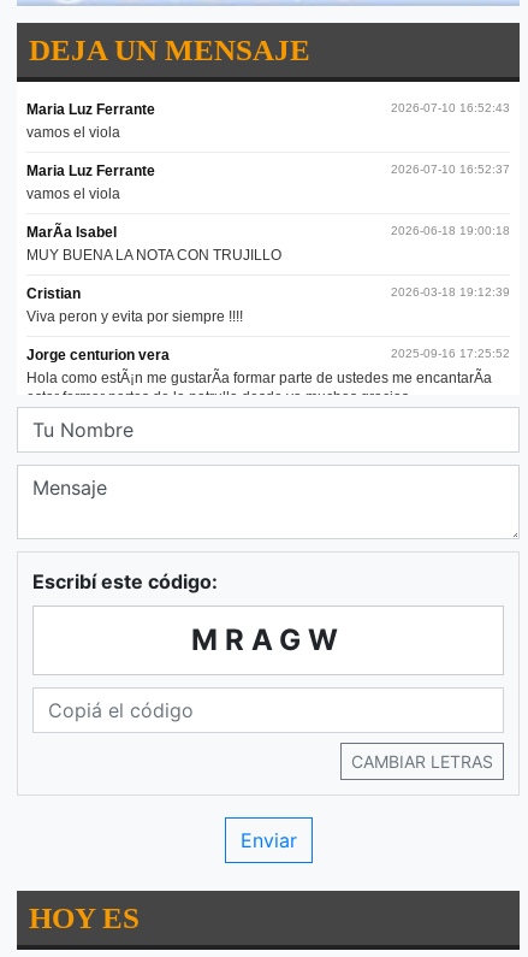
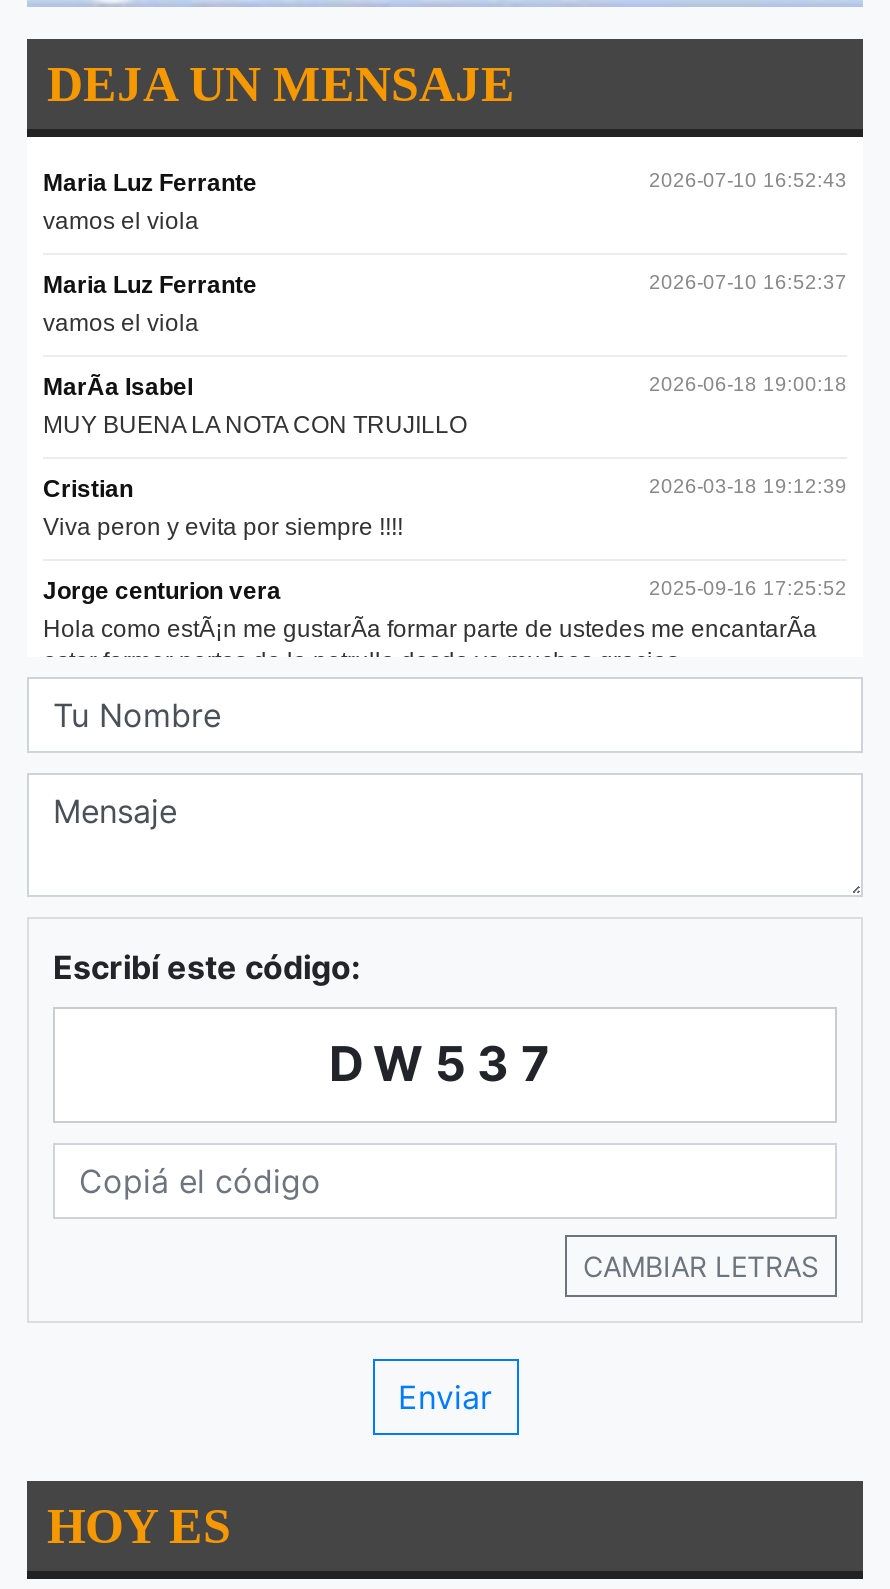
[191,623,345,658] MRAGW -> [329,1035,561,1093] DW537

